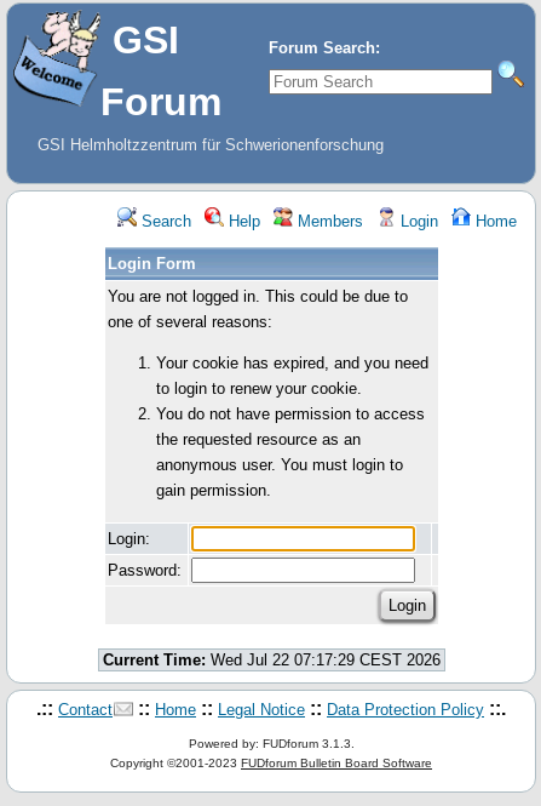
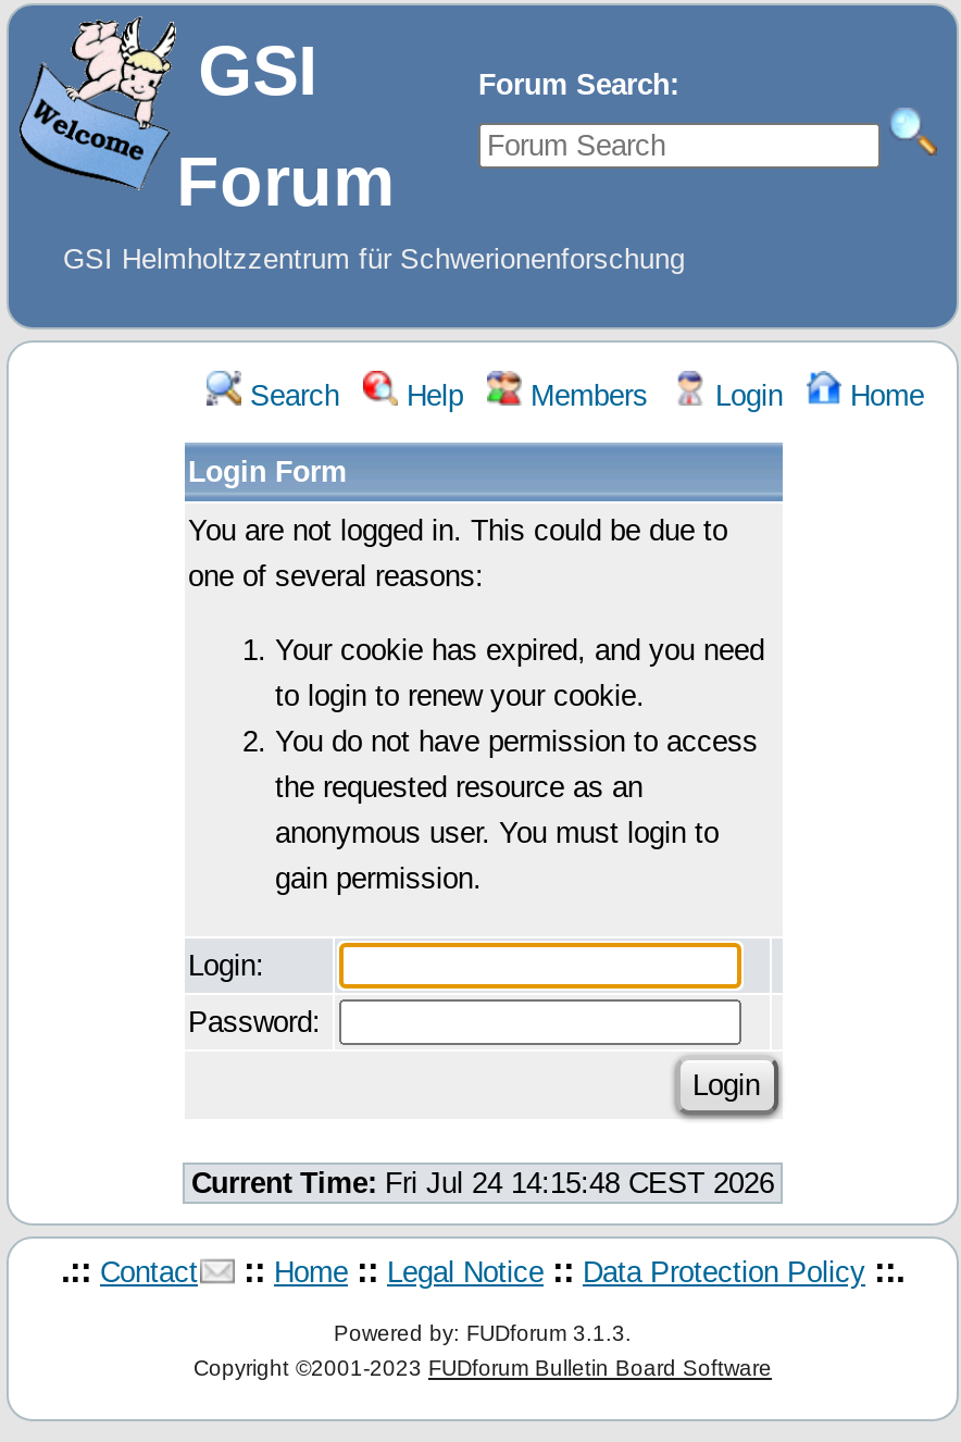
[102,651,440,669] Current Time: Wed Jul 22 07:17:29 CEST 2026 -> [191,1167,774,1199] Current Time: Fri Jul 24 14:15:48 CEST 2026

